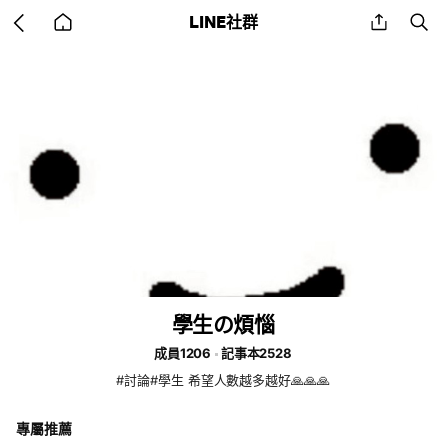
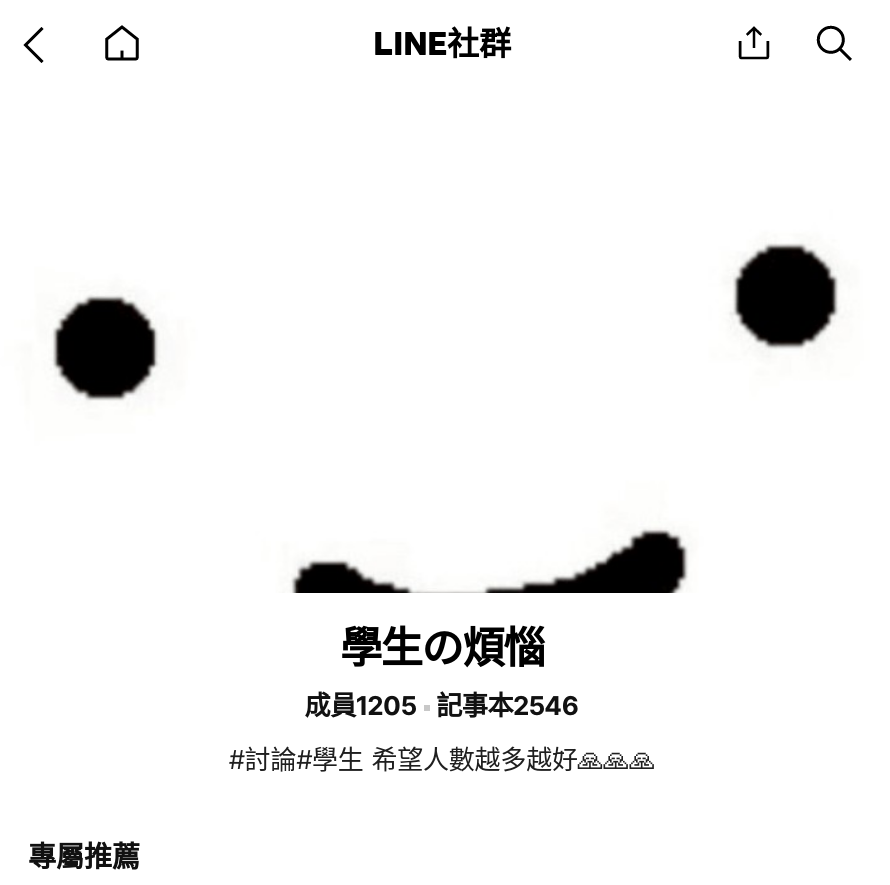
[154,345,211,361] 成員1206 -> [305,689,416,721] 成員1205
[221,345,292,361] 記事本2528 -> [436,689,579,721] 記事本2546

